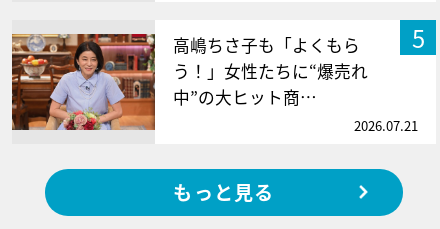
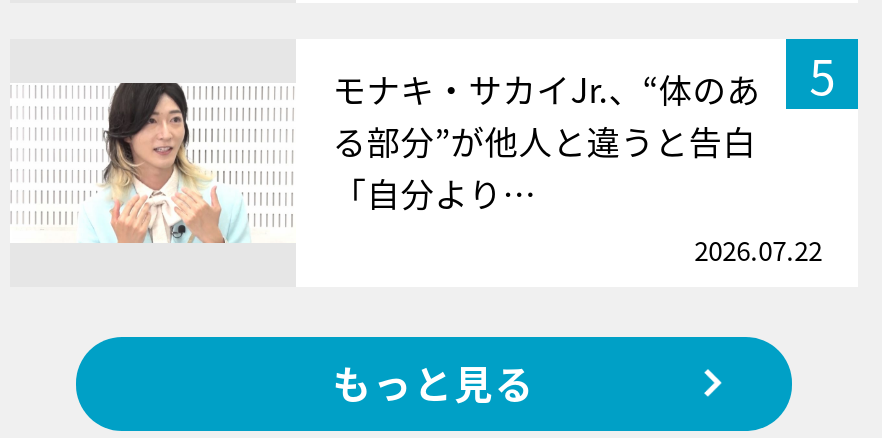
[11,33,418,135] [image] | 高嶋ちさ子も「よくもら | う！」女性たちに“爆売れ | 中”の大ヒット商… | 2026.07.21 -> [10,66,822,268] [image] | モナキ・サカイJr.、“体のあ | る部分”が他人と違うと告白 | 「自分より… | 2026.07.22

